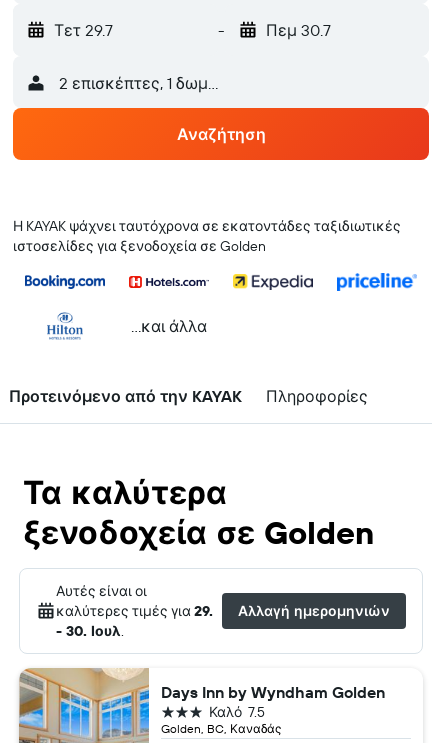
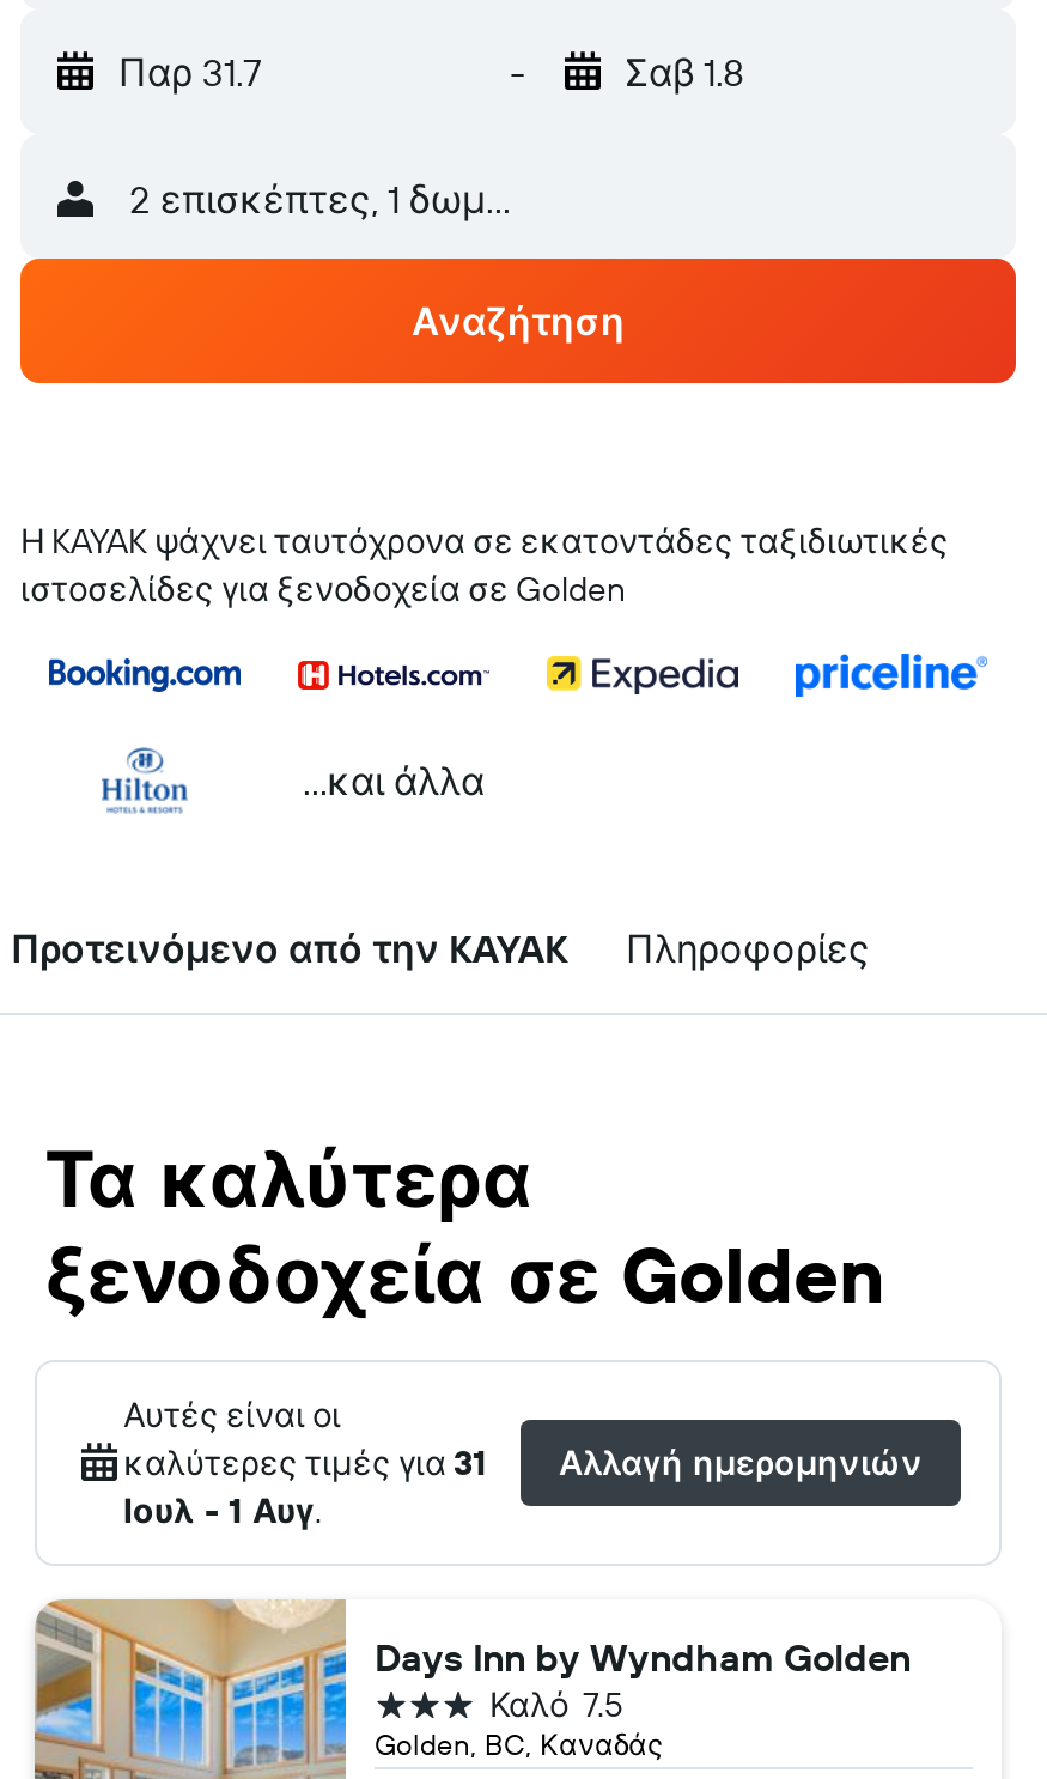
[54,20,113,40] Τετ 29.7 -> [118,48,262,96] Παρ 31.7
[265,20,330,40] Πεμ 30.7 -> [625,48,744,96] Σαβ 1.8
[56,602,213,640] καλύτερες τιμές για 29. | - 30. Ιουλ. -> [123,1441,487,1532] καλύτερες τιμές για 31 | Ιουλ - 1 Αυγ.

